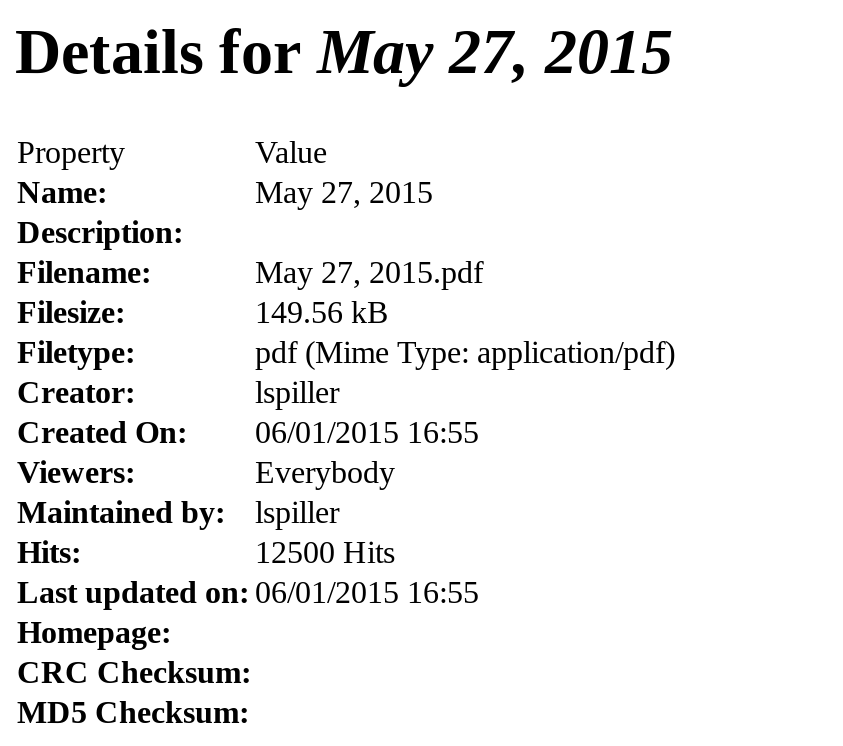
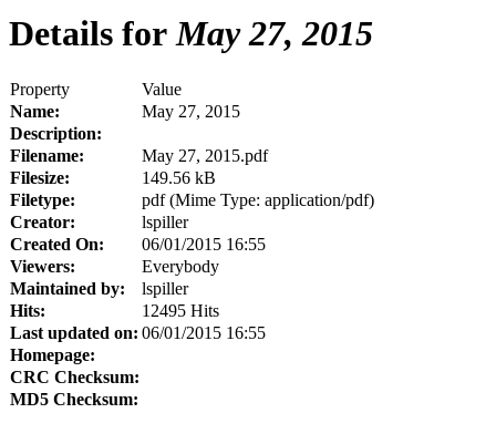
[255,535,395,569] 12500 Hits -> [142,301,219,320] 12495 Hits

